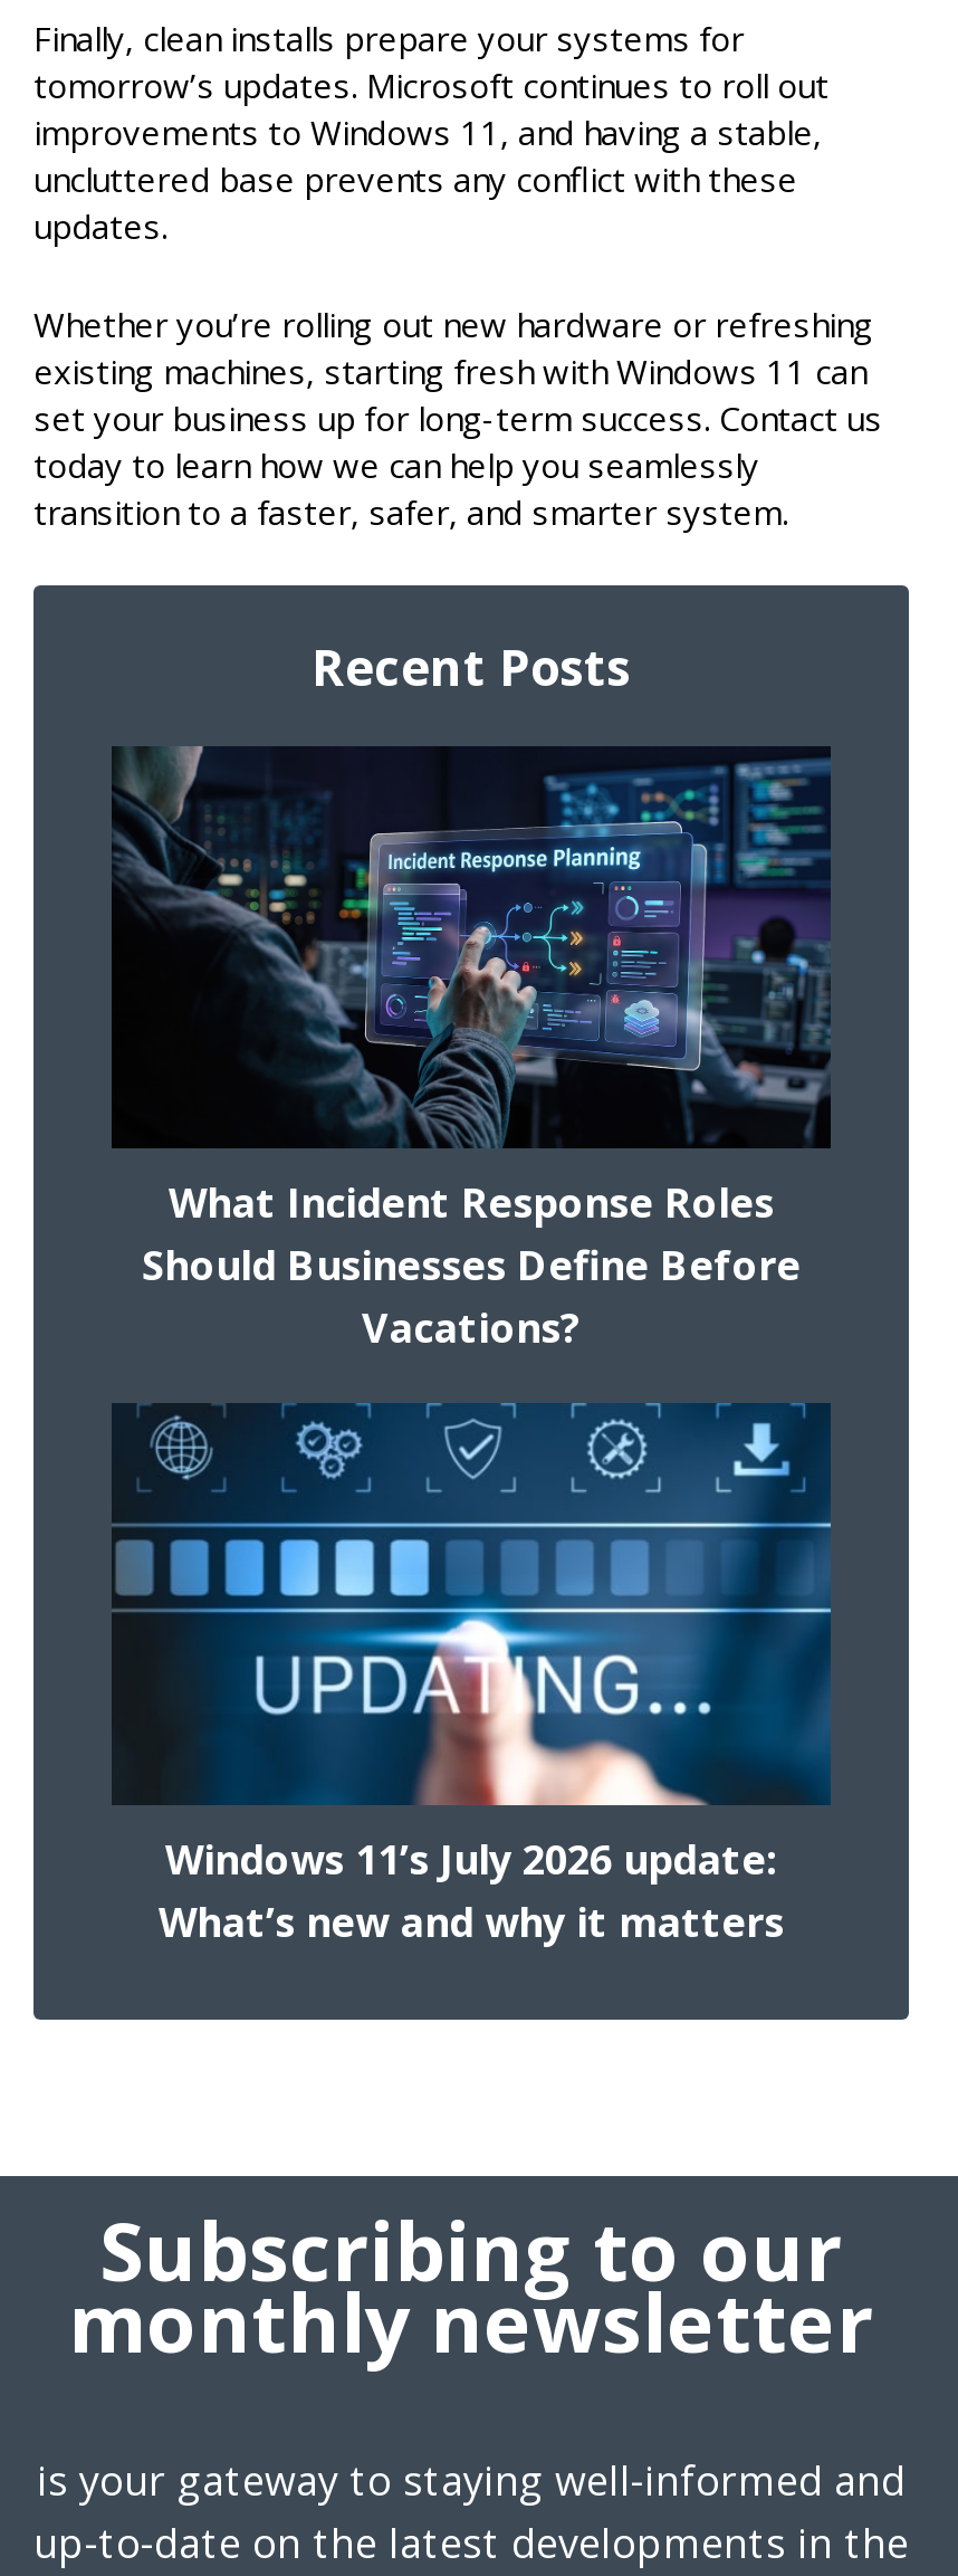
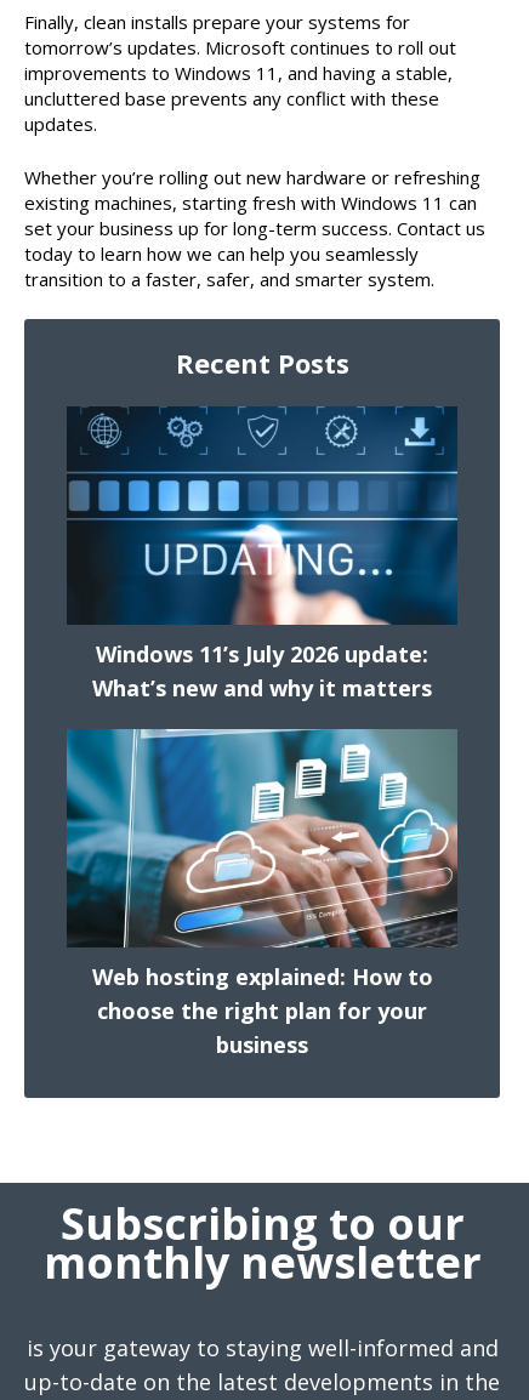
[114,746,831,1355] [image] | What Incident Response Roles | Should Businesses Define Before | Vacations? -> none
moved [114,1403,833,1949] -> [68,406,459,703]: [image] | Windows 11’s July 2026 update: | What’s new and why it matters
none -> [67,728,459,1060] [image] | Web hosting explained: How to | choose the right plan for your | business

